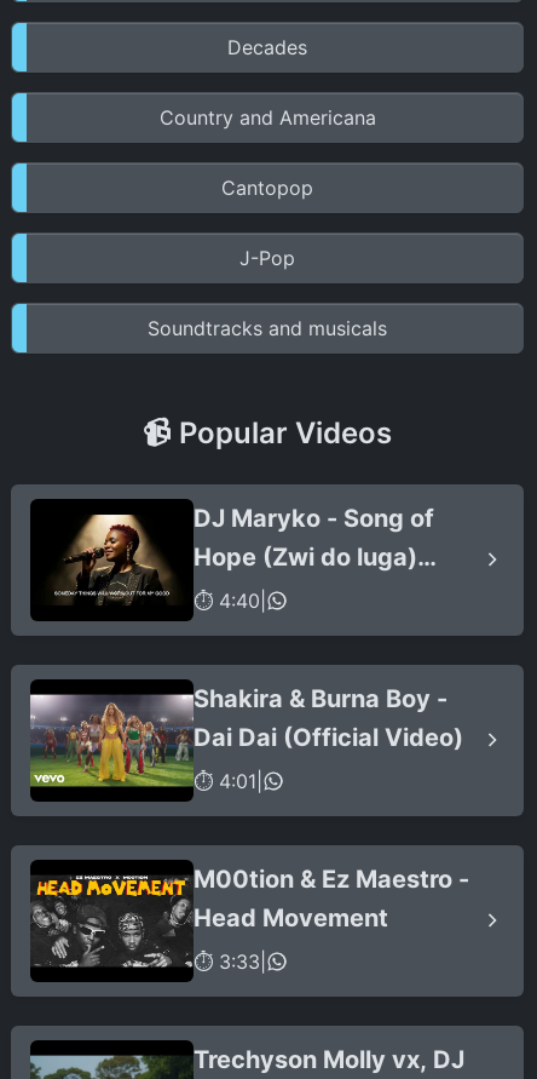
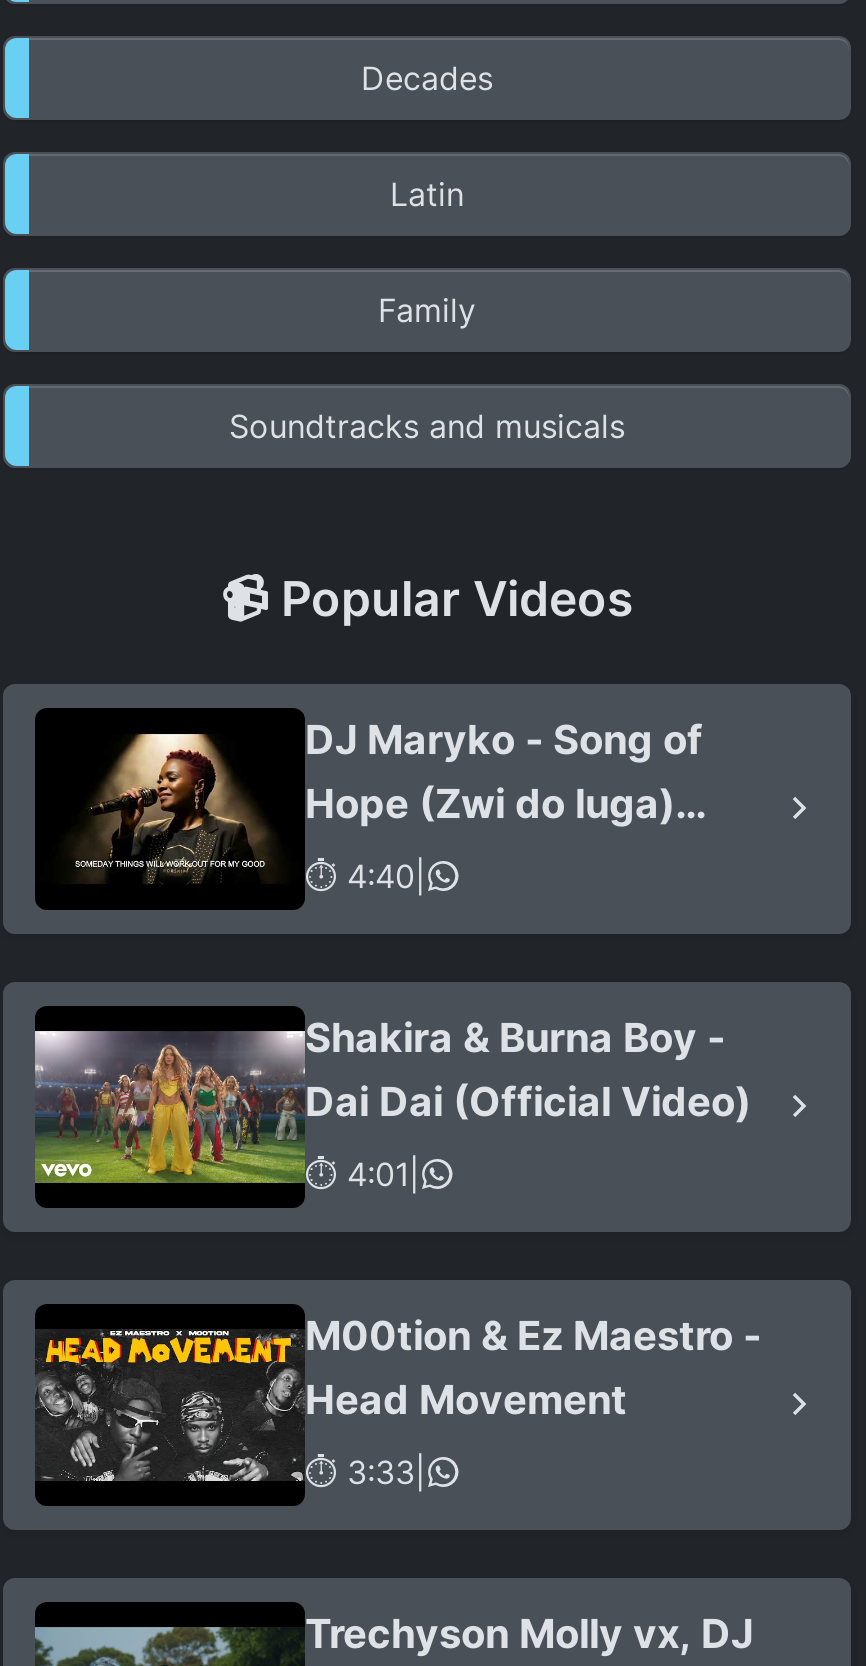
[159,105,376,270] Country and Americana | Cantopop | J-Pop -> [378,174,476,330] Latin | Family

